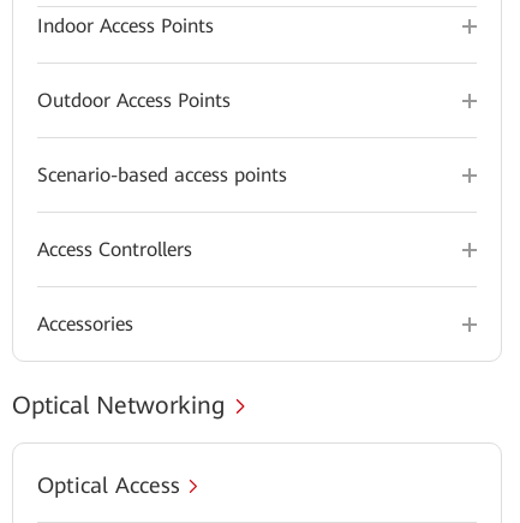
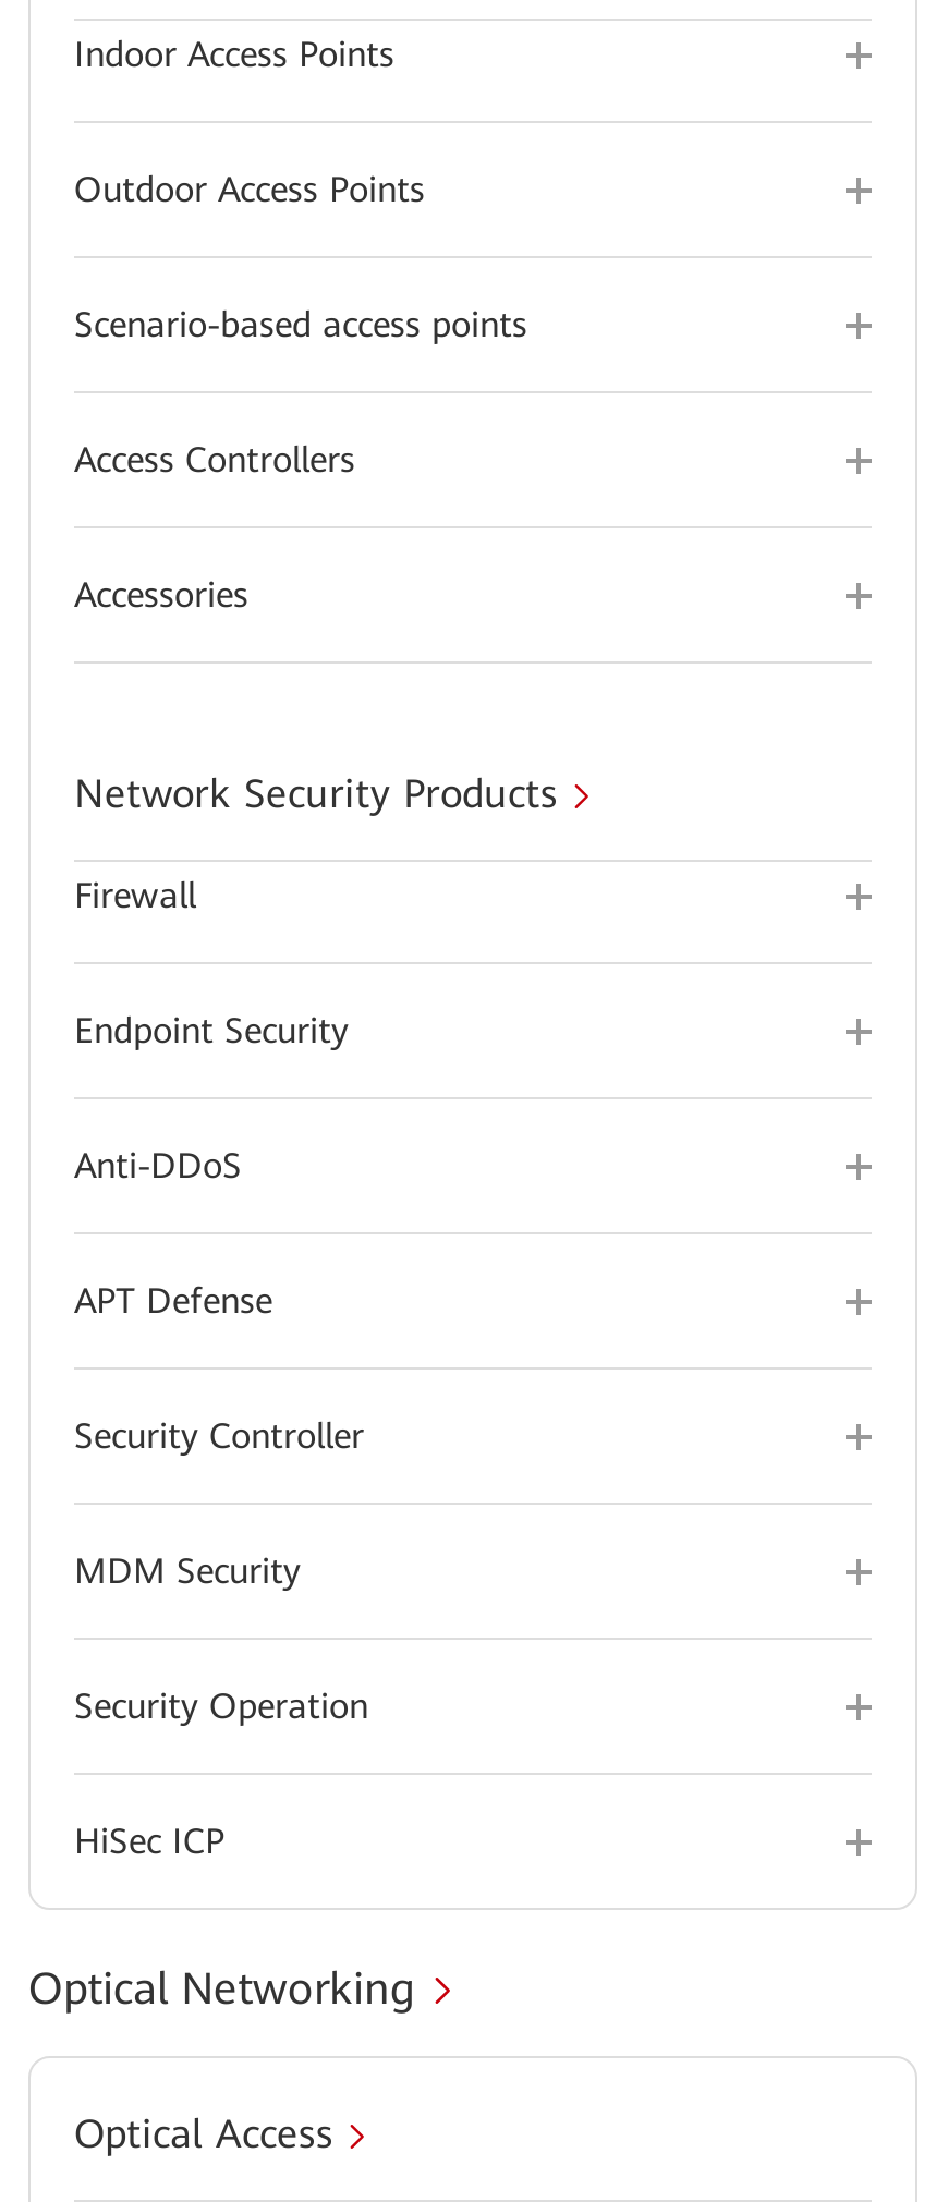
none -> [74,770,558,1862] Network Security Products | Firewall | Endpoint Security | Anti-DDoS | APT Defense | Security Controller | MDM Security | Security Operation | HiSec ICP

